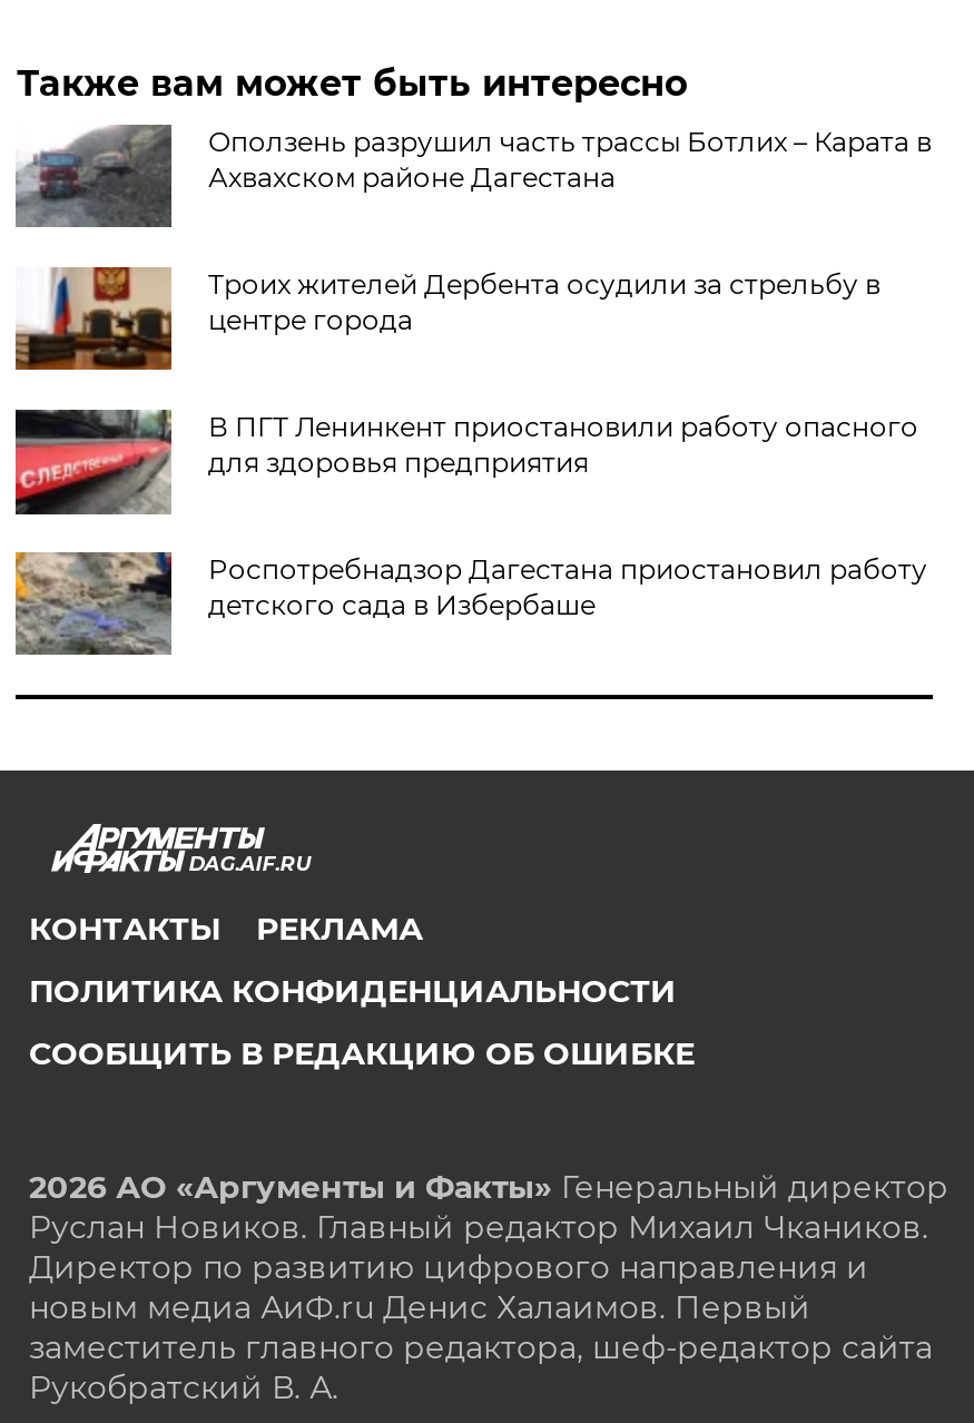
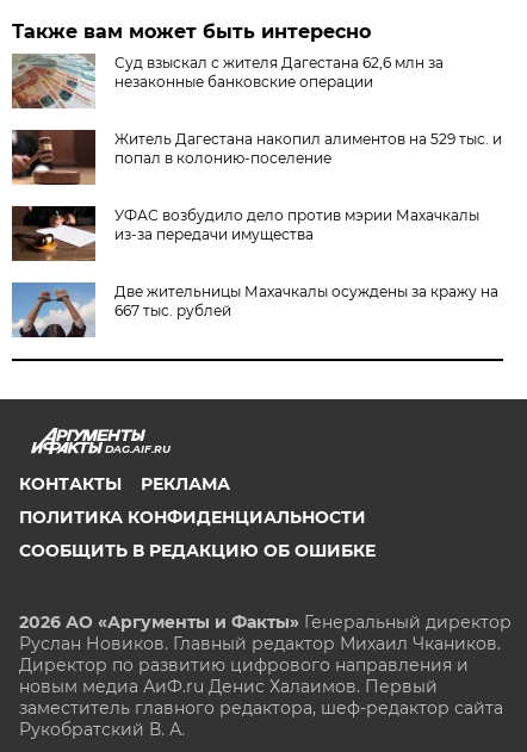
[13,125,931,229] [image] | Оползень разрушил часть трассы Ботлих – Карата в | Ахвахском районе Дагестана -> [11,52,444,110] [image] | Суд взыскал с жителя Дагестана 62,6 млн за | незаконные банковские операции
[16,267,880,372] [image] | Троих жителей Дербента осудили за стрельбу в | центре города -> [11,129,502,186] [image] | Житель Дагестана накопил алиментов на 529 тыс. и | попал в колонию-поселение
[13,408,918,514] [image] | В ПГТ Ленинкент приостановили работу опасного | для здоровья предприятия -> [11,205,480,262] [image] | УФАС возбудило дело против мэрии Махачкалы | из-за передачи имущества
[13,550,927,657] [image] | Роспотребнадзор Дагестана приостановил работу | детского сада в Избербаше -> [11,281,499,338] [image] | Две жительницы Махачкалы осуждены за кражу на | 667 тыс. рублей

